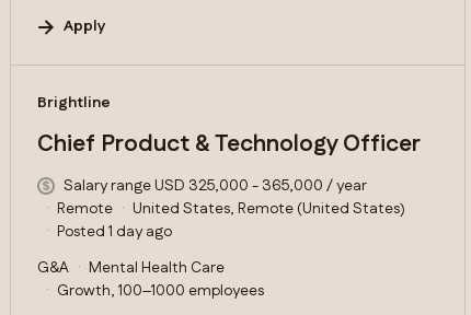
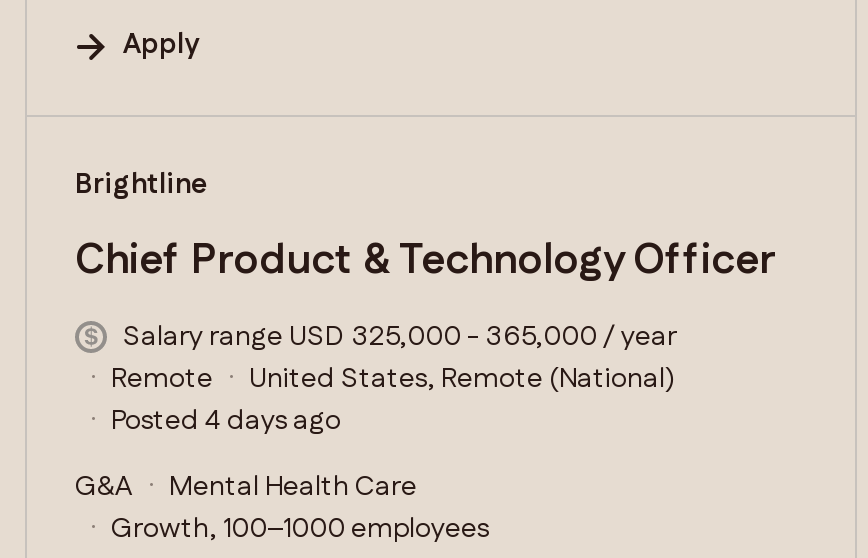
[57,198,405,243] United States, Remote (United States) | Posted 1 day ago -> [111,359,675,441] United States, Remote (National) | Posted 4 days ago

